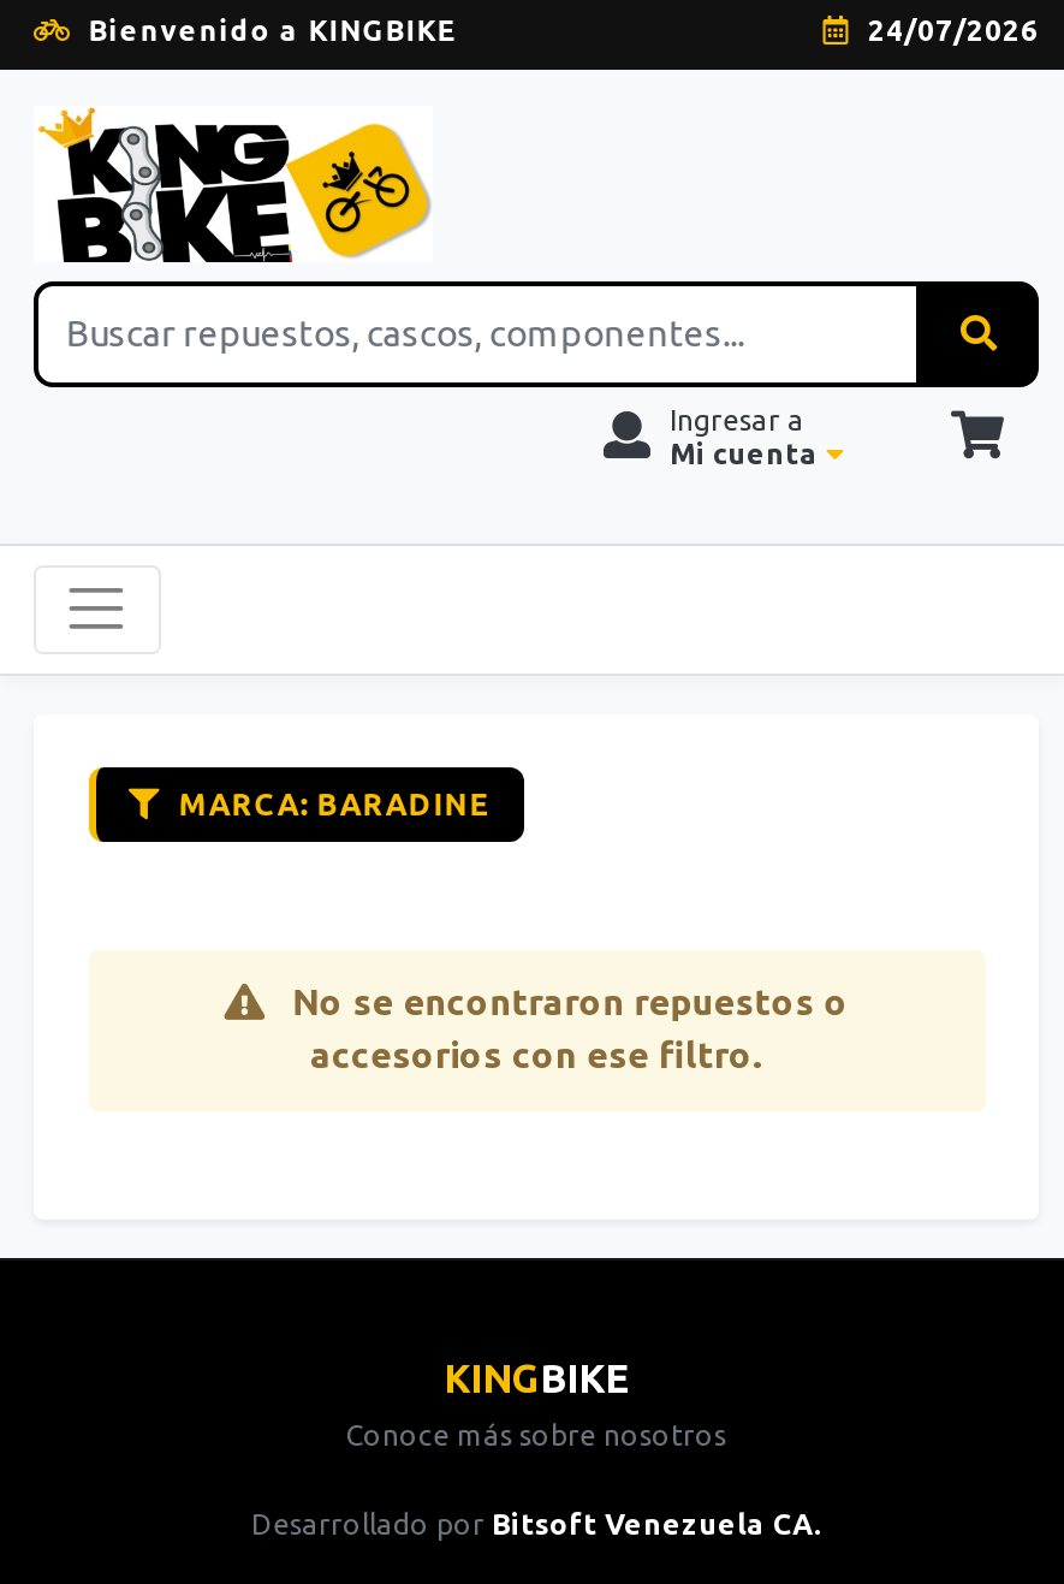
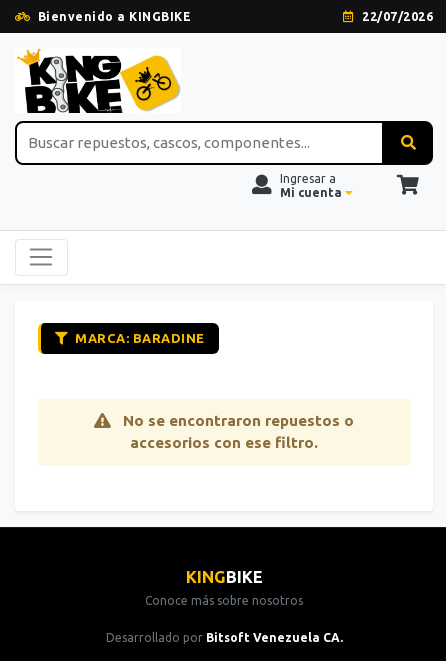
[860,13,1039,45] 24/07/2026 -> [358,9,433,22] 22/07/2026

